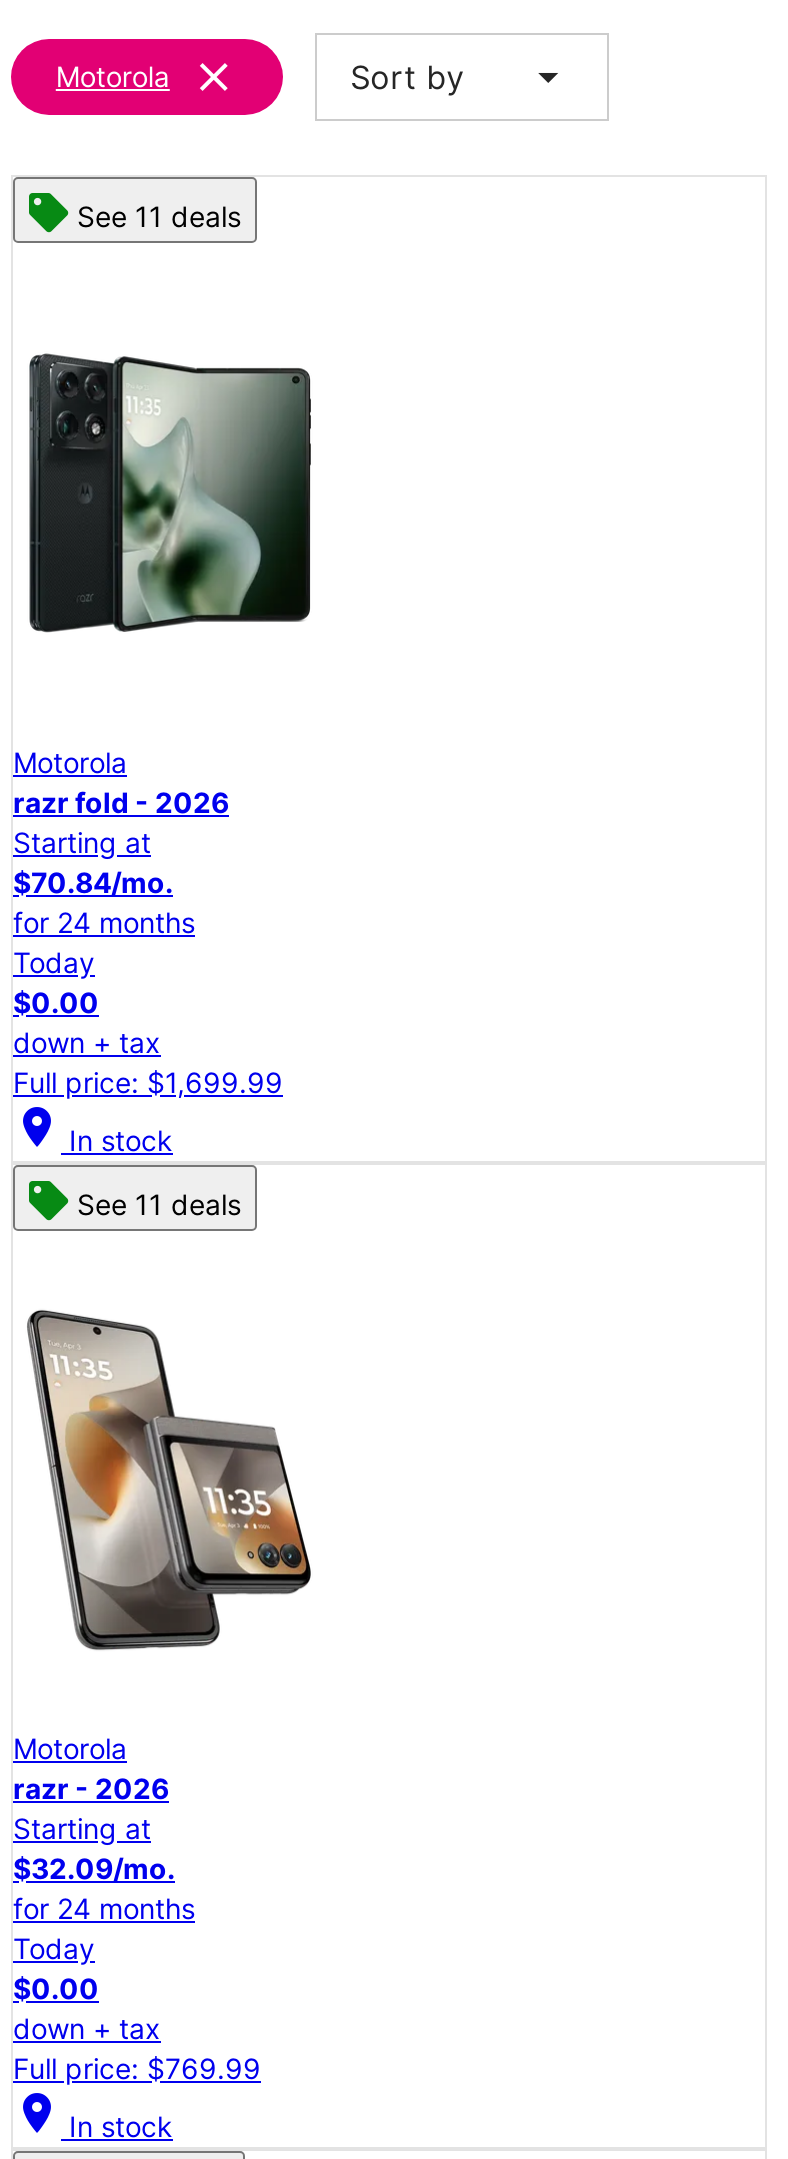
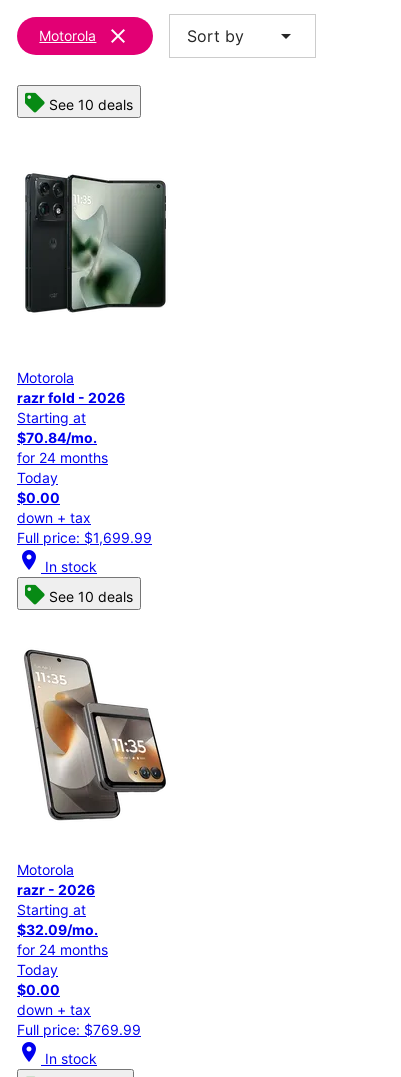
[77,200,241,234] See 11 deals -> [49,96,133,113] See 10 deals
[77,1187,241,1221] See 11 deals -> [49,588,133,605] See 10 deals

